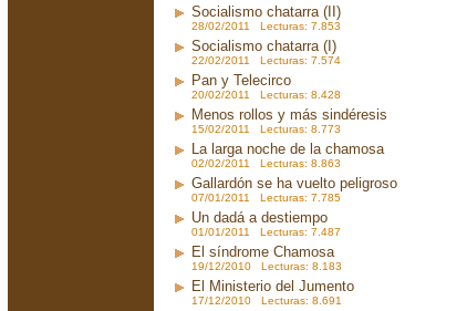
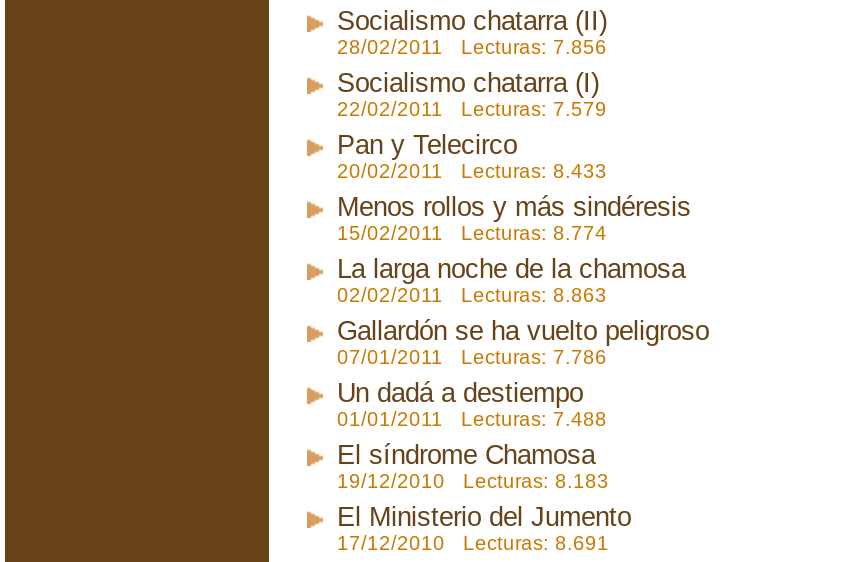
[191,20,341,32] 28/02/2011 Lecturas: 7.853 -> [337,36,607,58] 28/02/2011 Lecturas: 7.856
[191,54,341,66] 22/02/2011 Lecturas: 7.574 -> [337,98,607,120] 22/02/2011 Lecturas: 7.579
[191,89,341,101] 20/02/2011 Lecturas: 8.428 -> [337,160,607,182] 20/02/2011 Lecturas: 8.433
[191,123,341,135] 15/02/2011 Lecturas: 8.773 -> [337,222,607,244] 15/02/2011 Lecturas: 8.774
[191,191,341,204] 07/01/2011 Lecturas: 7.785 -> [337,346,607,368] 07/01/2011 Lecturas: 7.786
[191,226,341,238] 01/01/2011 Lecturas: 7.487 -> [337,408,607,430] 01/01/2011 Lecturas: 7.488

